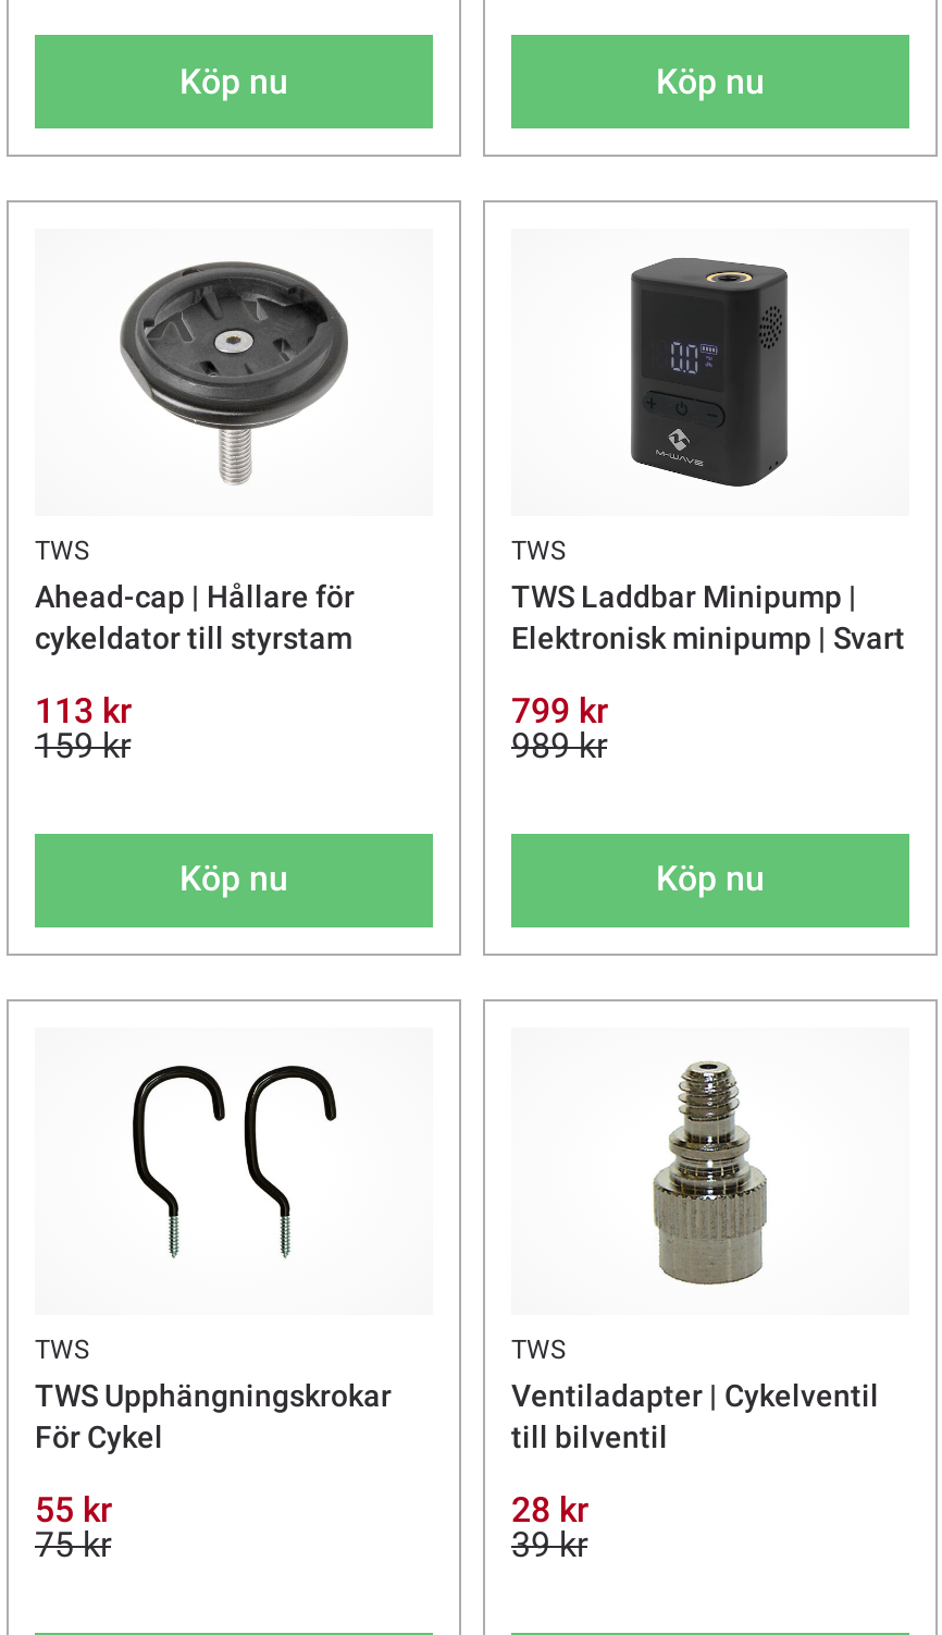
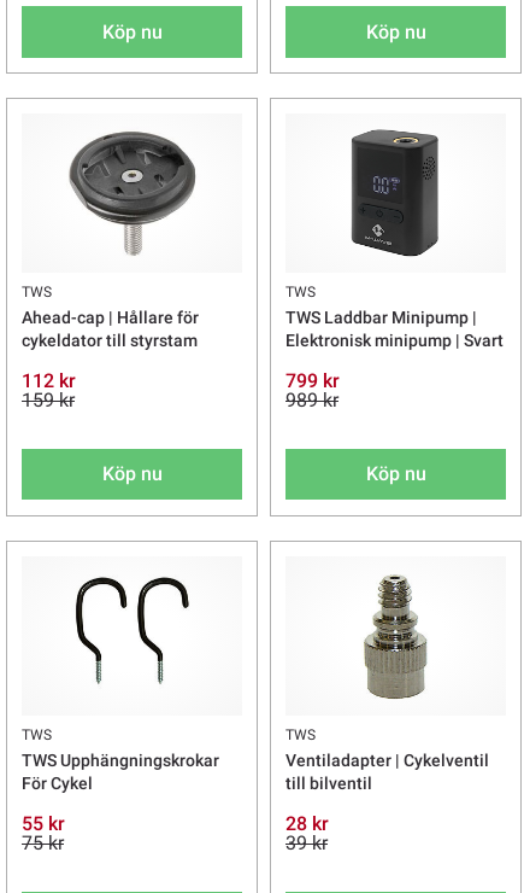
[35,690,133,732] 113 kr -> [22,369,76,392] 112 kr

